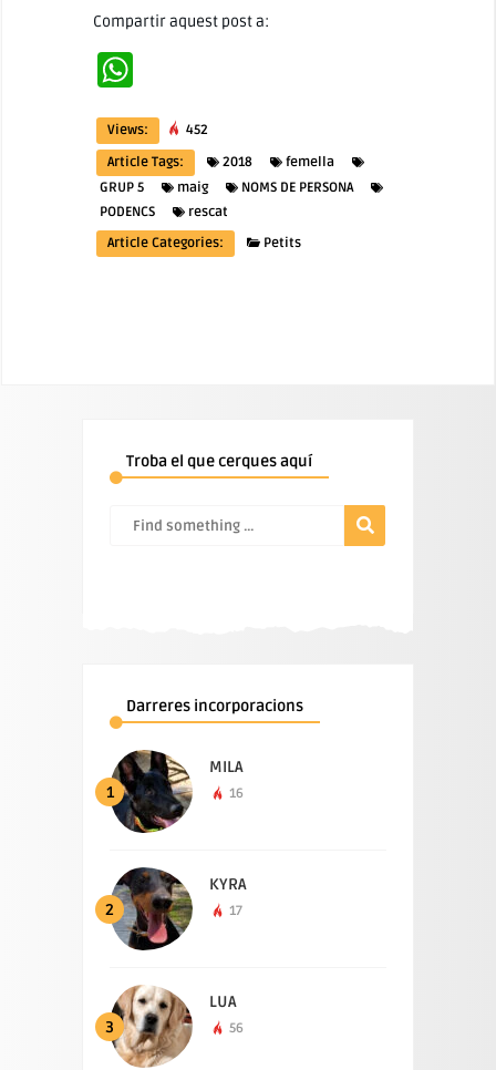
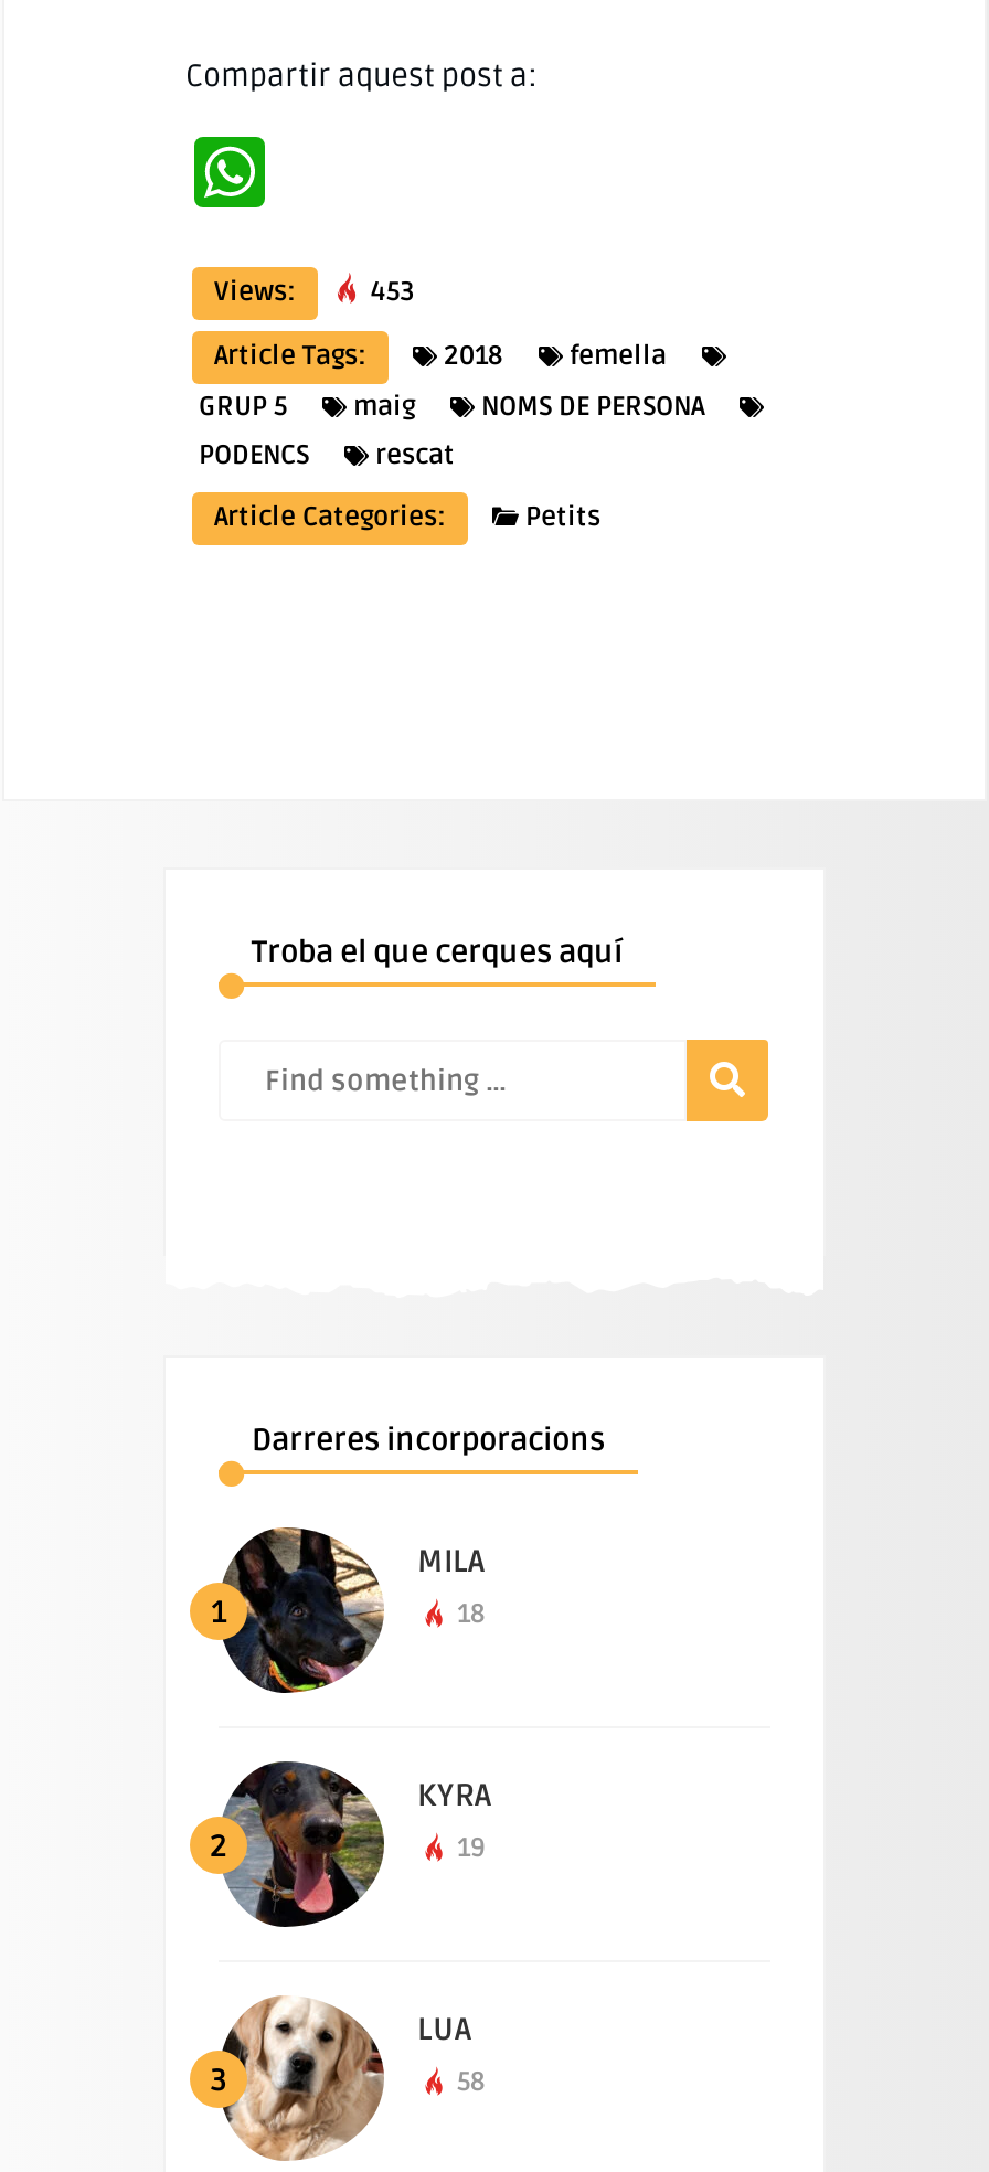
[183,121,208,138] 452 -> [364,275,415,308] 453
[229,785,244,801] 16 -> [457,1597,486,1630] 18
[229,902,242,919] 17 -> [457,1831,486,1864] 19
[229,1020,244,1036] 56 -> [457,2065,486,2098] 58

